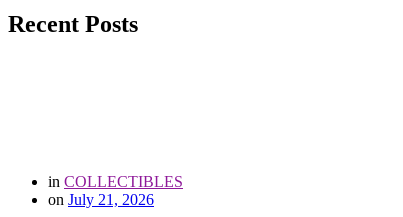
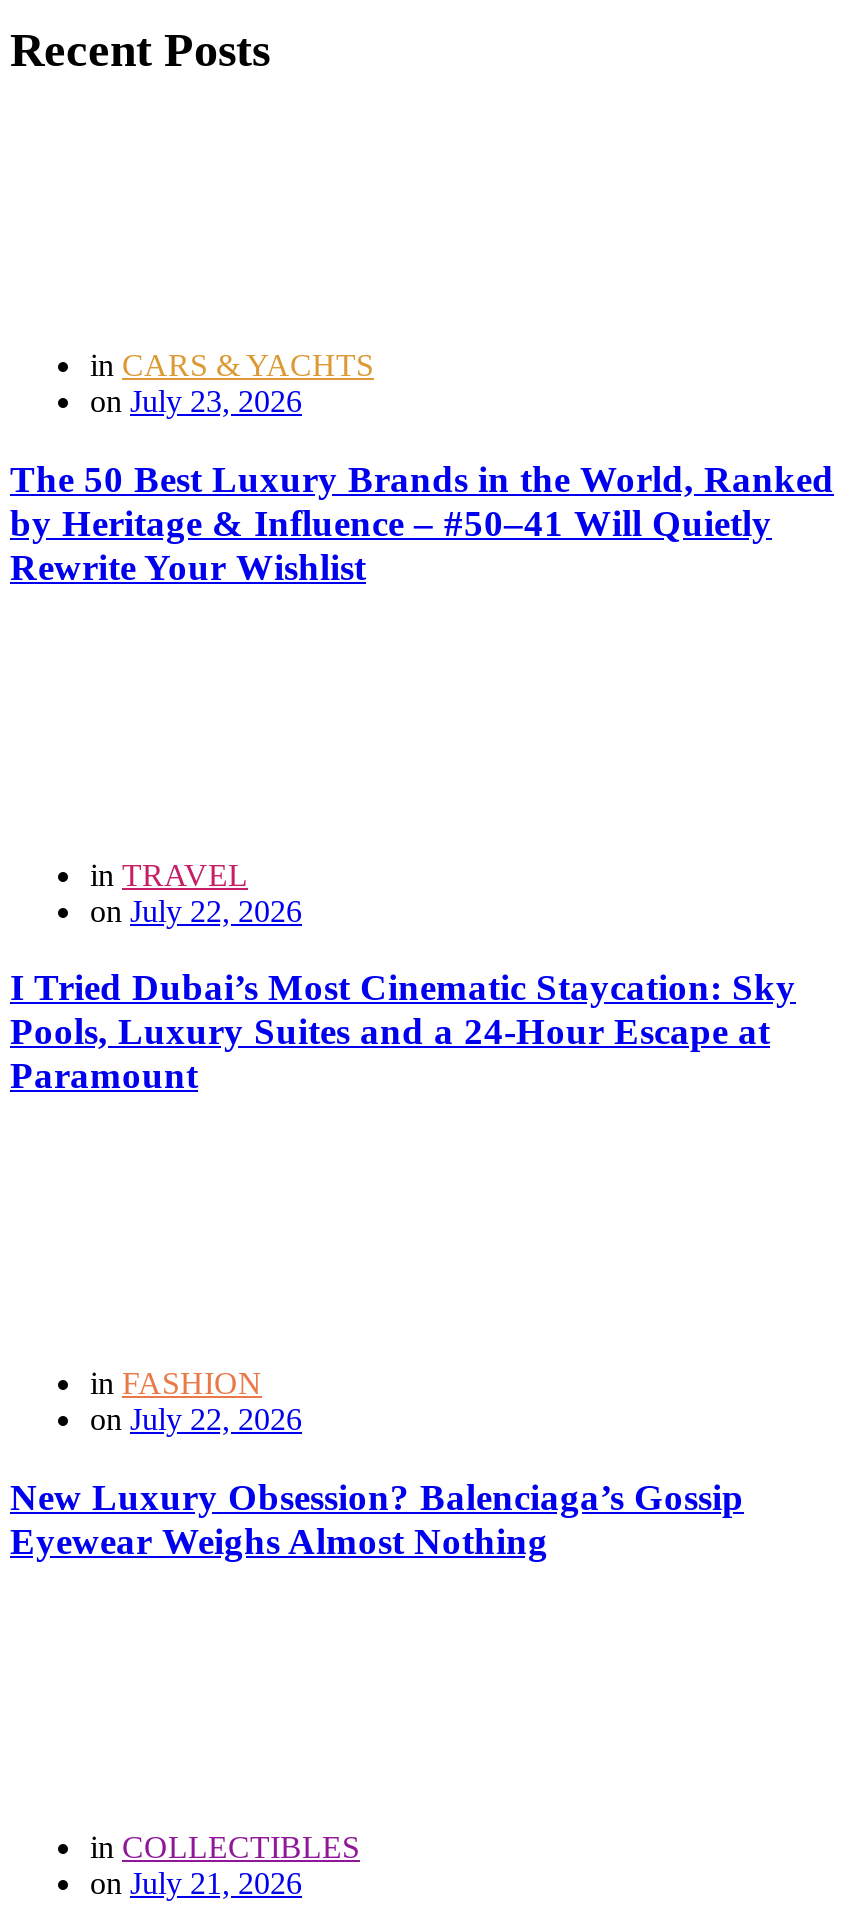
none -> [10,348,834,588] in CARS & YACHTS | on July 23, 2026 | The 50 Best Luxury Brands in the World, Ranked | by Heritage & Influence – #50–41 Will Quietly | Rewrite Your Wishlist
none -> [10,857,796,1097] in TRAVEL | on July 22, 2026 | I Tried Dubai’s Most Cinematic Staycation: Sky | Pools, Luxury Suites and a 24-Hour Escape at | Paramount
none -> [10,1366,744,1561] in FASHION | on July 22, 2026 | New Luxury Obsession? Balenciaga’s Gossip | Eyewear Weighs Almost Nothing

